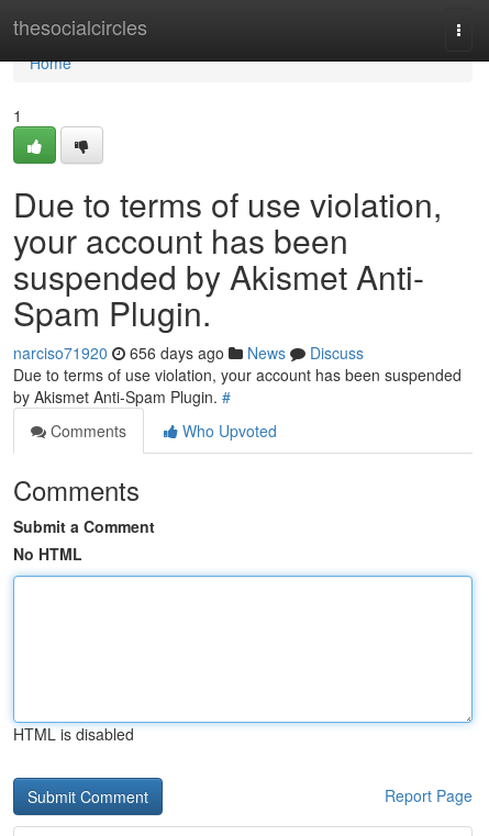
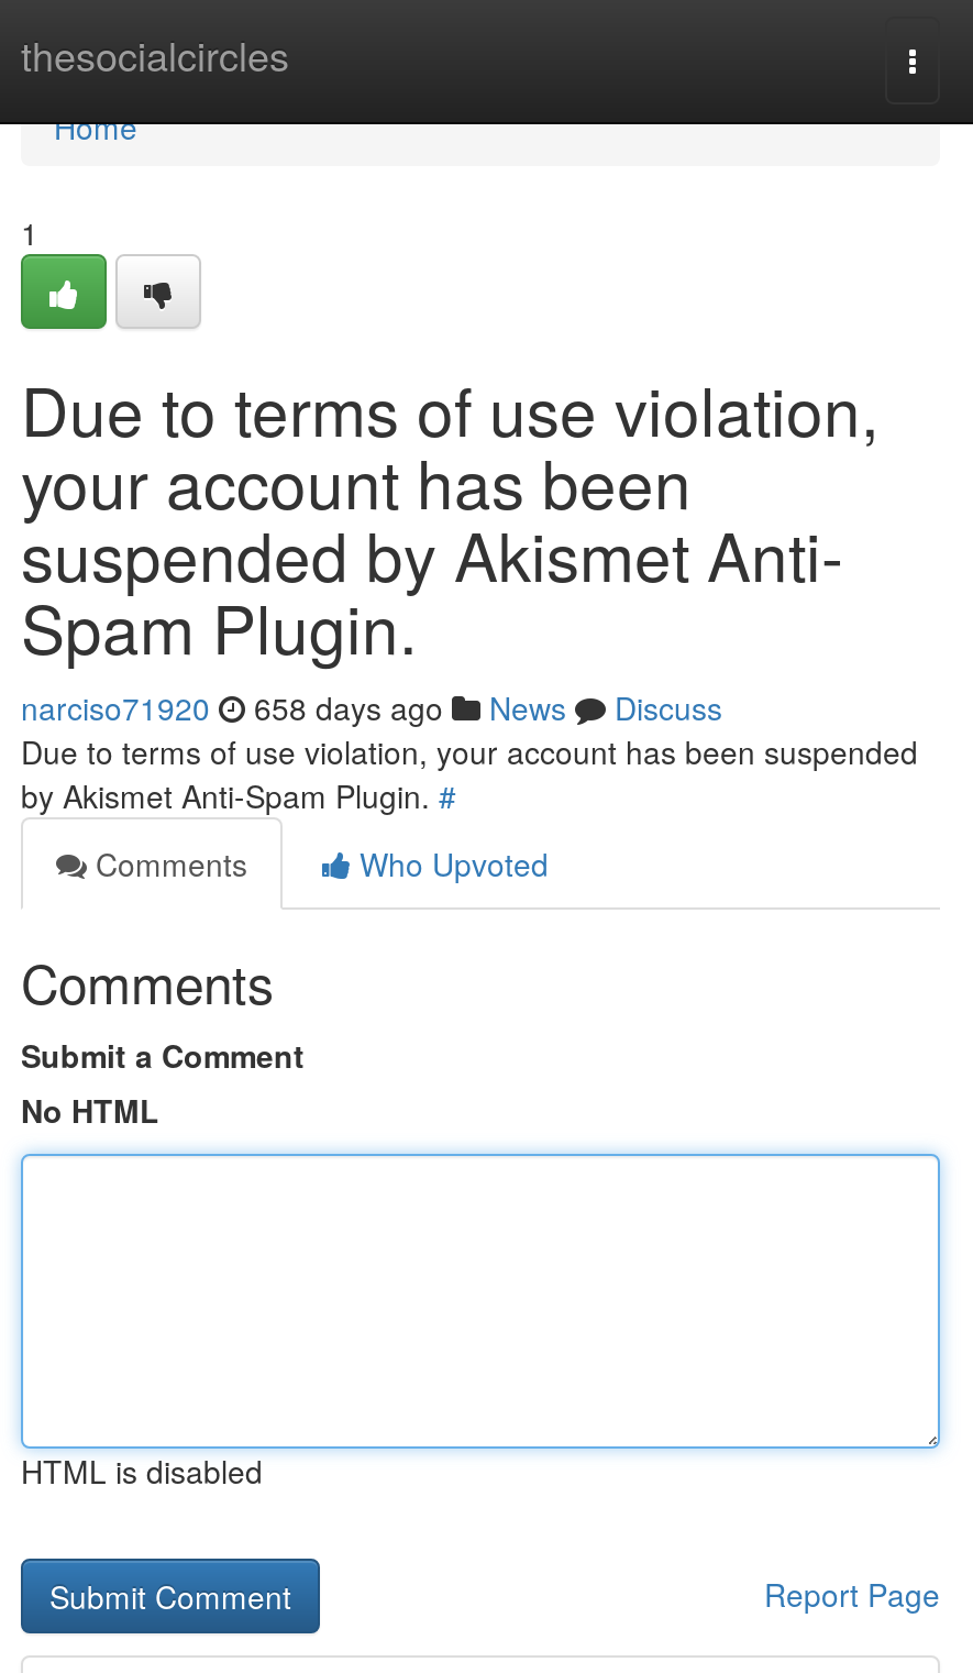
[13,342,364,364] narciso71920 656 days ago News Discuss -> [21,685,722,729] narciso71920 658 days ago News Discuss

